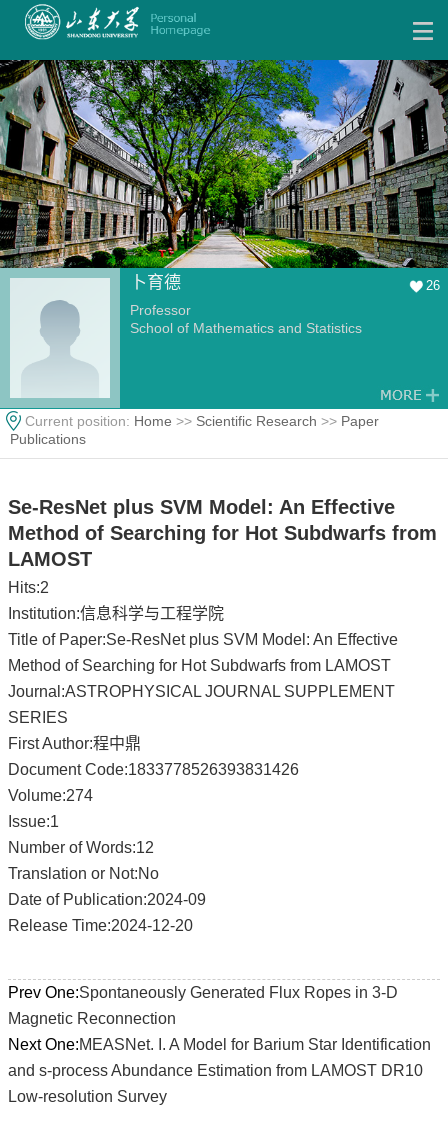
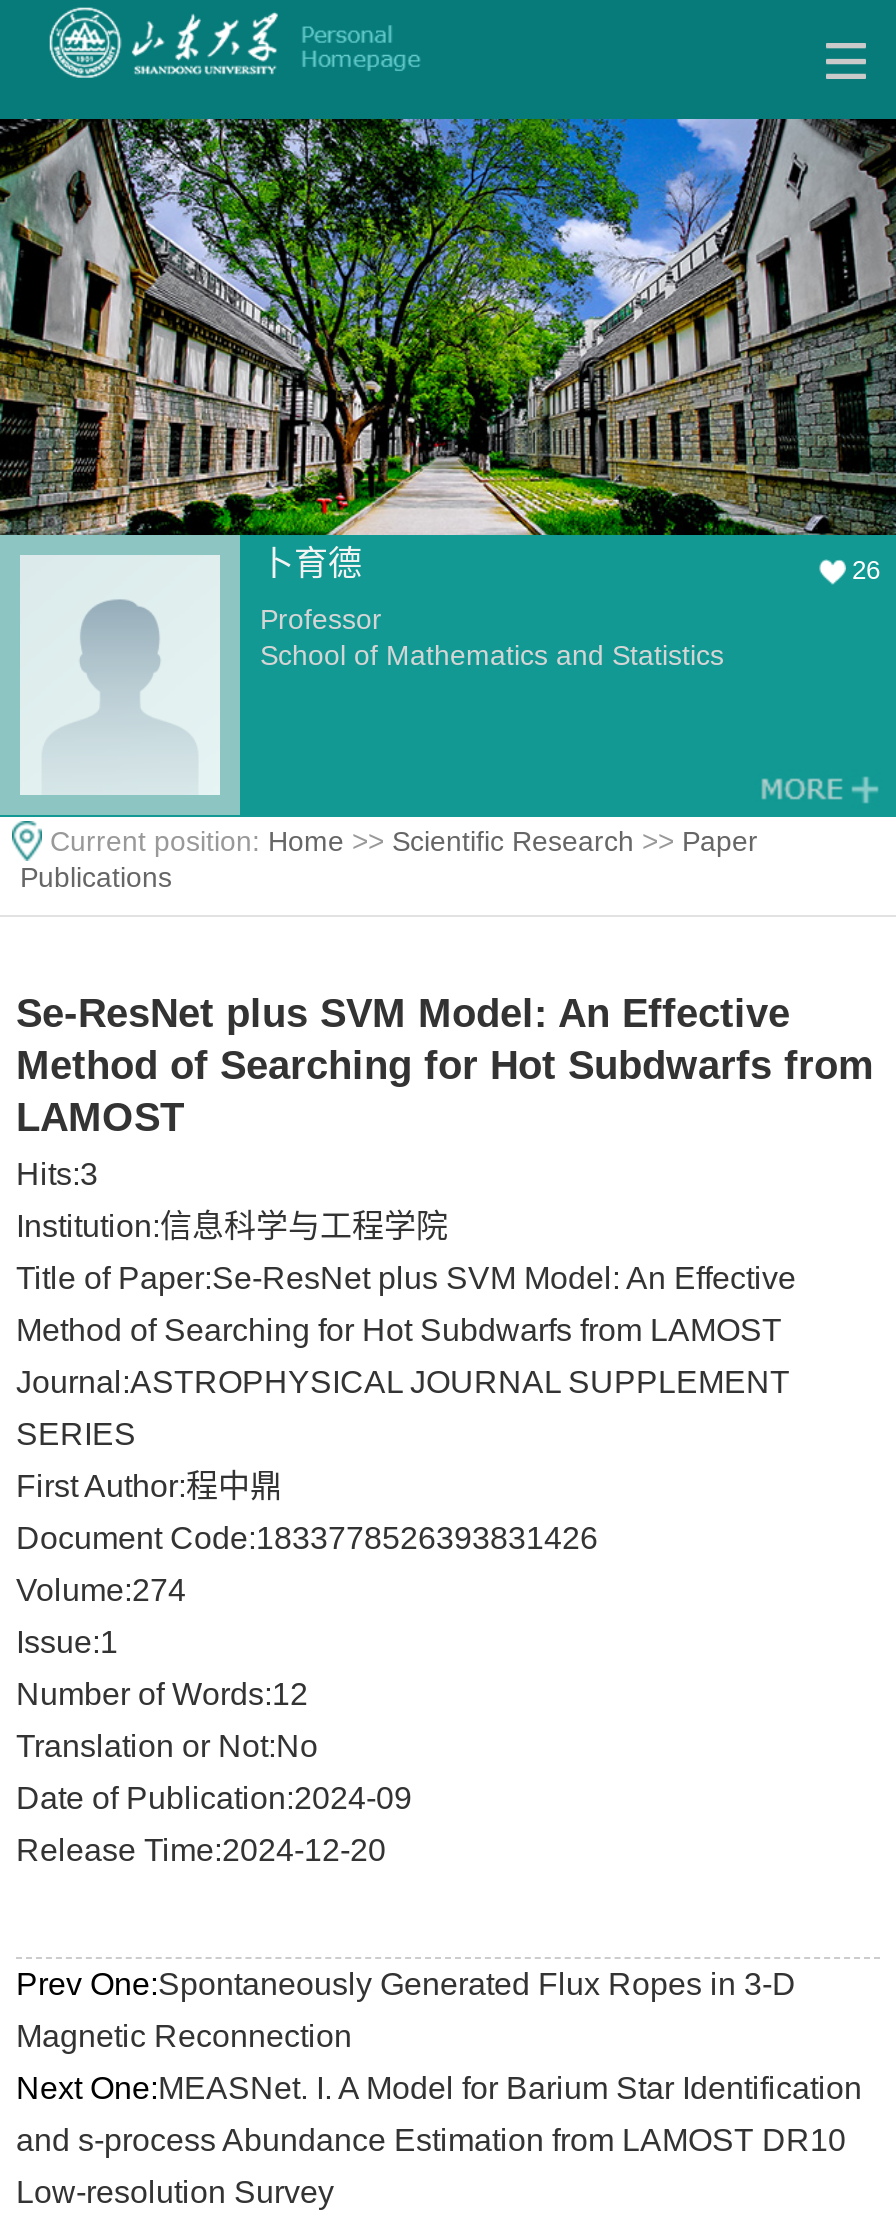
[8,579,49,596] Hits:2 -> [16,1157,98,1191] Hits:3

